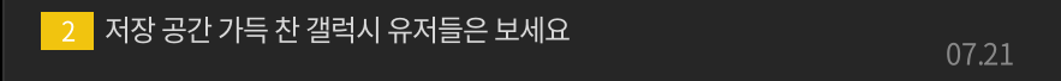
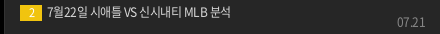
[99,7,570,50] 저장 공간 가득 찬 갤럭시 유저들은 보세요 -> [44,3,230,21] 7월22일 시애틀 VS 신시내티 MLB 분석

